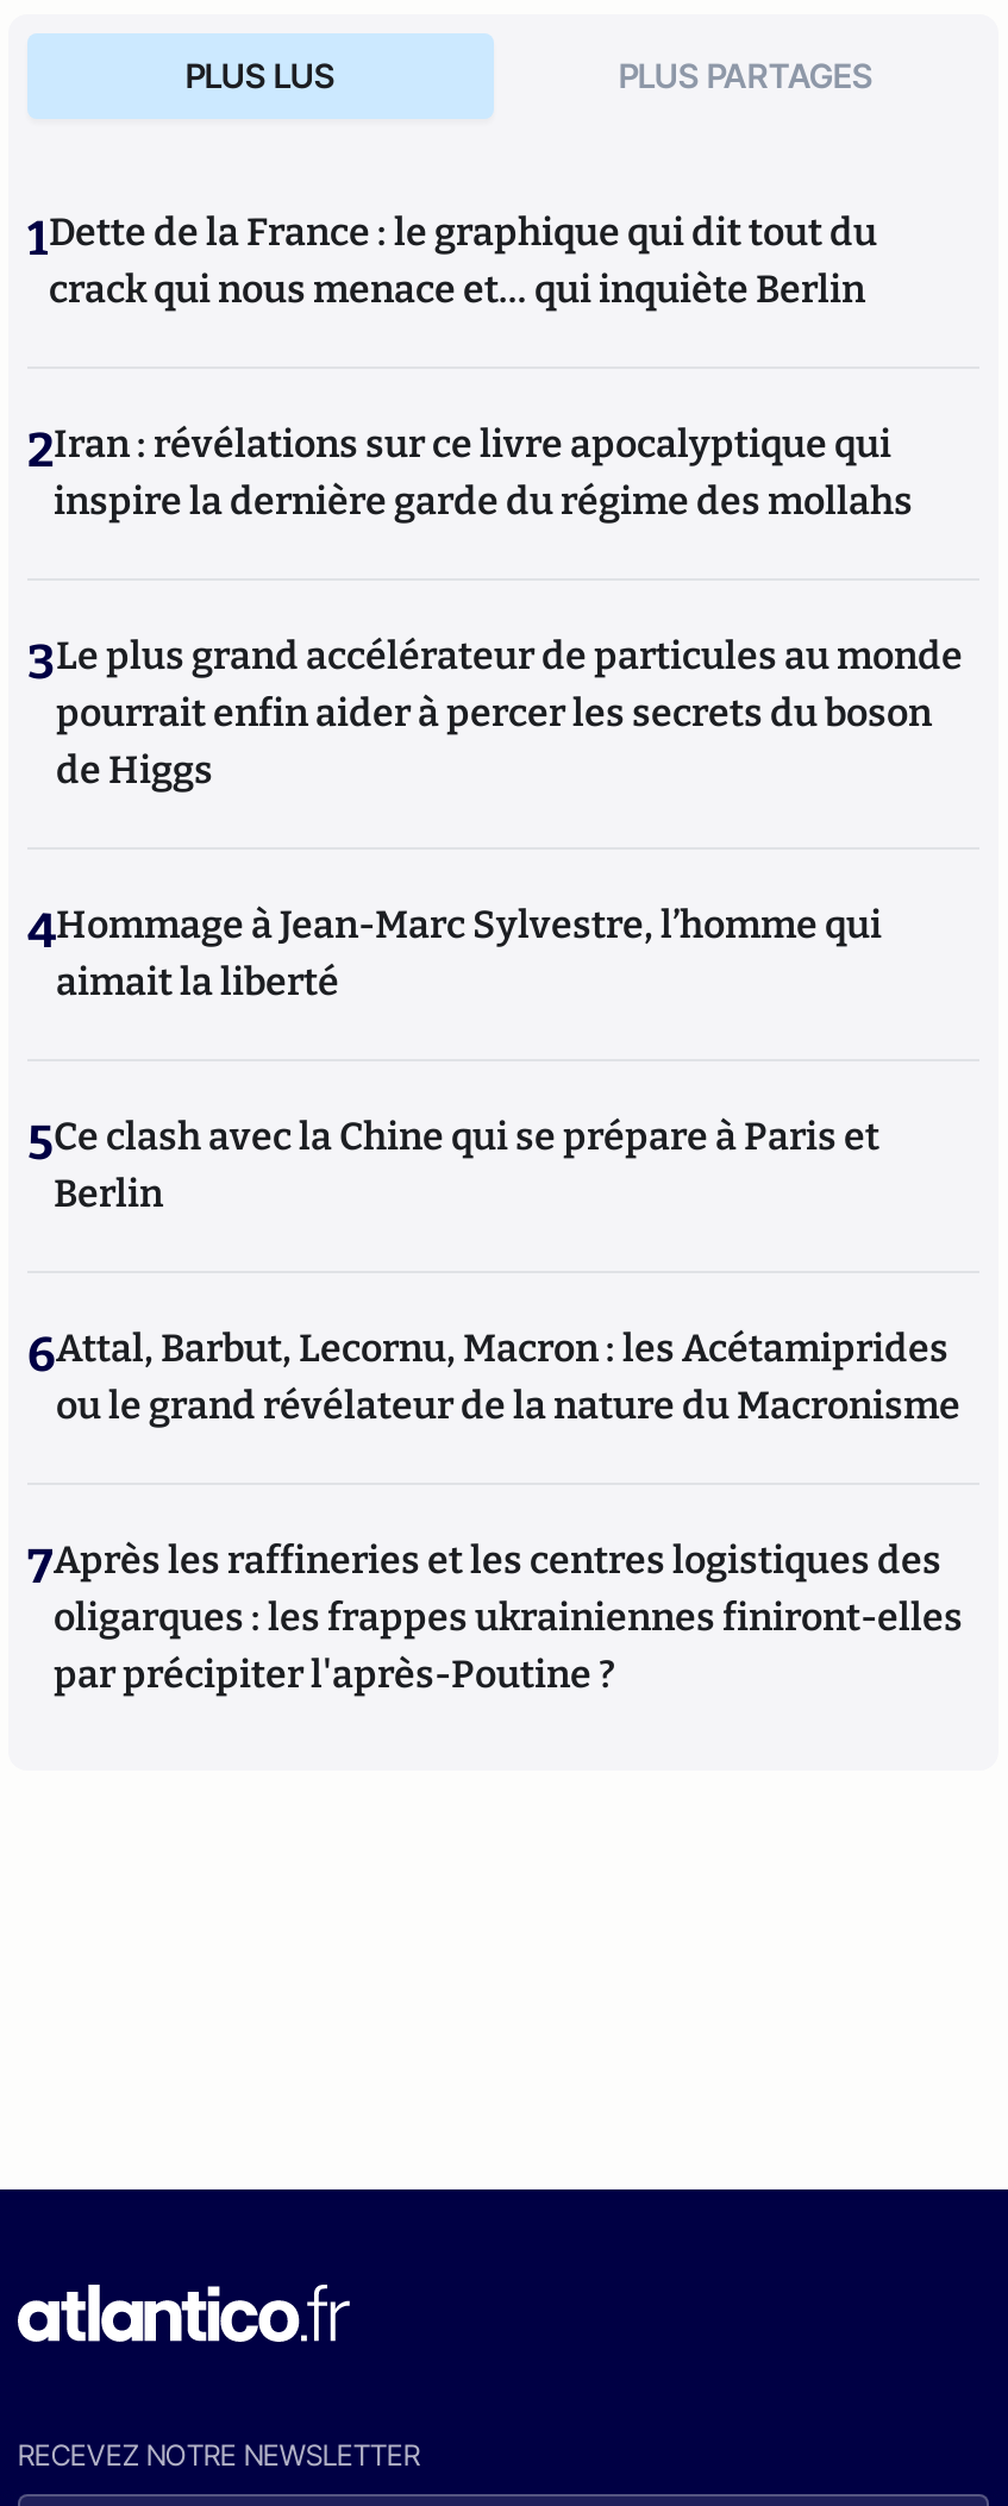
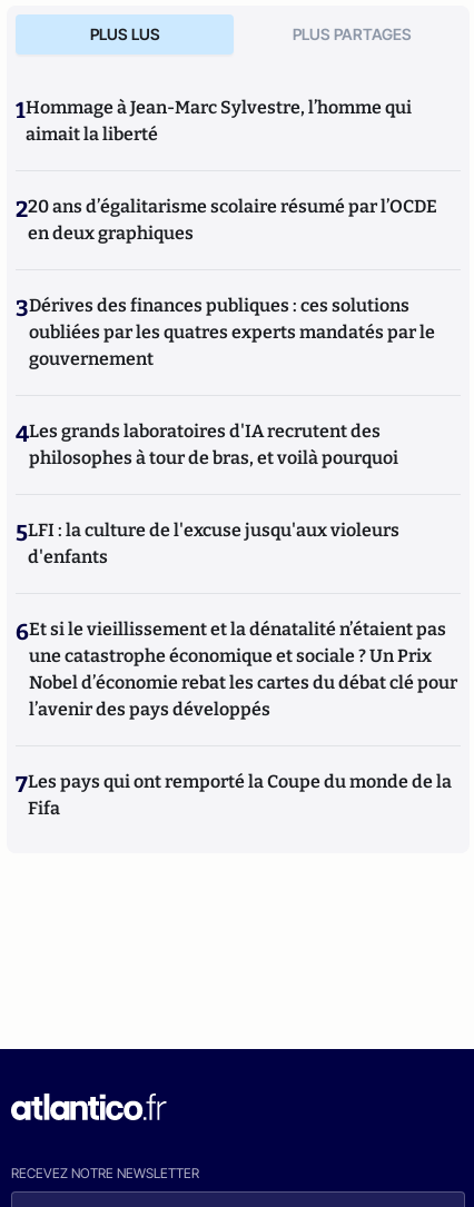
[27,209,963,959] 1Dette de la France : le graphique qui dit tout du | crack qui nous menace et… qui inquiète Berlin | 2Iran : révélations sur ce livre apocalyptique qui | inspire la dernière garde du régime des mollahs | 3Le plus grand accélérateur de particules au monde | pourrait enfin aider à percer les secrets du boson | de Higgs | 4Hommage à Jean-Marc Sylvestre, l’homme qui -> [16,97,412,123] 1Hommage à Jean-Marc Sylvestre, l’homme qui
moved [56,959,339,1004] -> [26,123,158,145]: aimait la liberté
[27,1114,963,1697] 5Ce clash avec la Chine qui se prépare à Paris et | Berlin | 6Attal, Barbut, Lecornu, Macron : les Acétamiprides | ou le grand révélateur de la nature du Macronisme | 7Après les raffineries et les centres logistiques des | oligarques : les frappes ukrainiennes finiront-elles | par précipiter l'après-Poutine ? -> [16,196,457,819] 220 ans d’égalitarisme scolaire résumé par l’OCDE | en deux graphiques | 3Dérives des finances publiques : ces solutions | oubliées par les quatres experts mandatés par le | gouvernement | 4Les grands laboratoires d'IA recrutent des | philosophes à tour de bras, et voilà pourquoi | 5LFI : la culture de l'excuse jusqu'aux violeurs | d'enfants | 6Et si le vieillissement et la dénatalité n’étaient pas | une catastrophe économique et sociale ? Un Prix | Nobel d’économie rebat les cartes du débat clé pour | l’avenir des pays développés | 7Les pays qui ont remporté la Coupe du monde de la | Fifa

